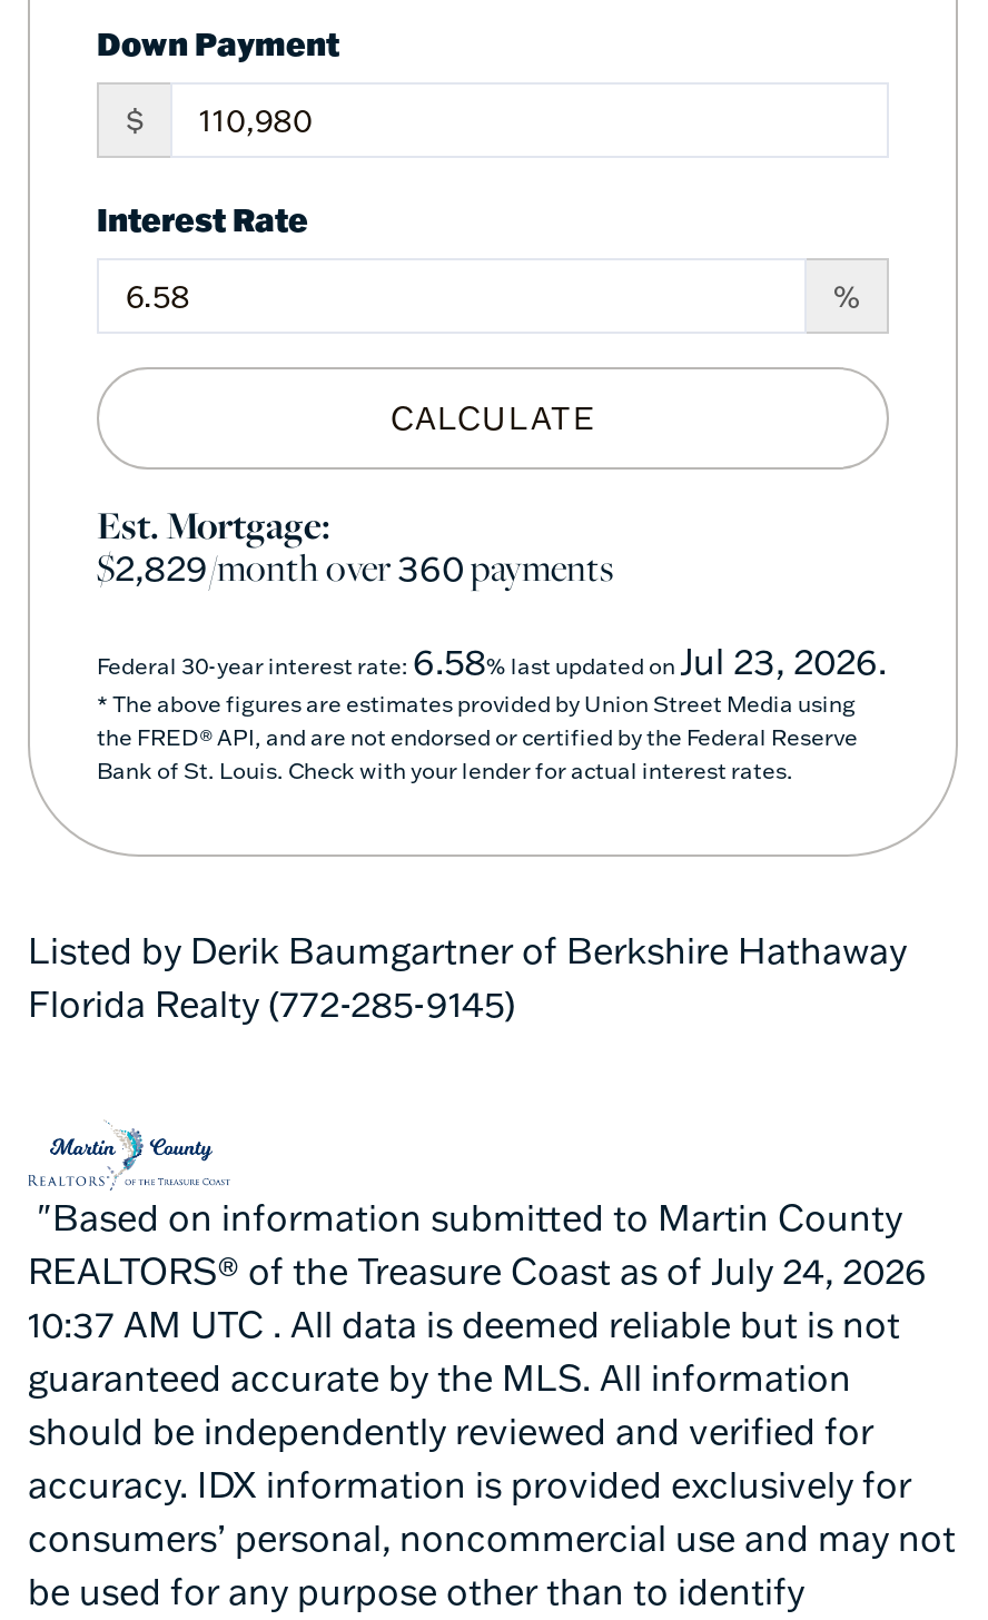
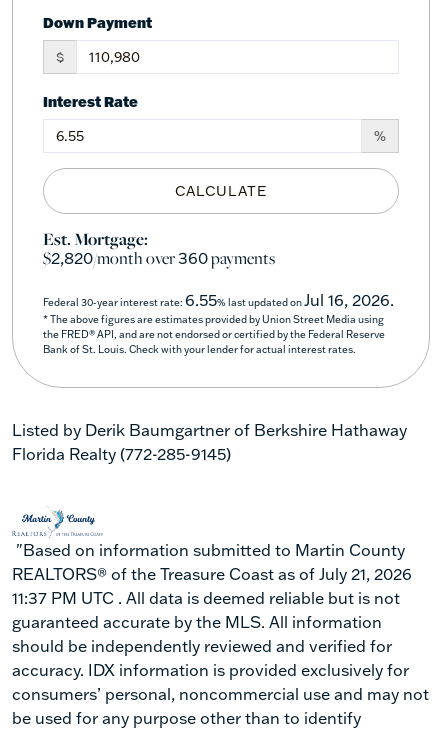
[97,542,613,591] $2,829/month over360payments -> [43,247,275,269] $2,820/month over360payments
[97,638,887,682] Federal 30-year interest rate: 6.58% last updated on Jul 23, 2026. -> [43,290,394,310] Federal 30-year interest rate: 6.55% last updated on Jul 16, 2026.
[28,1248,927,1292] REALTORS® of the Treasure Coast as of July 24, 2026 -> [12,564,412,584] REALTORS® of the Treasure Coast as of July 21, 2026
[28,1301,900,1346] 10:37 AM UTC . All data is deemed reliable but is not -> [12,588,400,608] 11:37 PM UTC . All data is deemed reliable but is not

